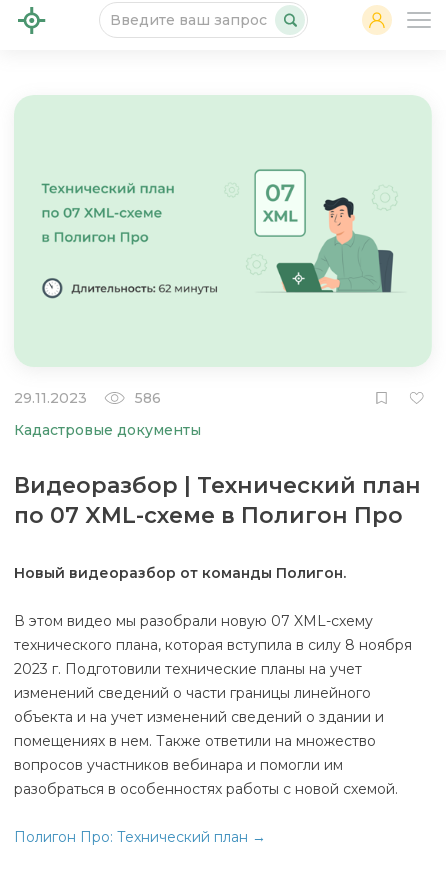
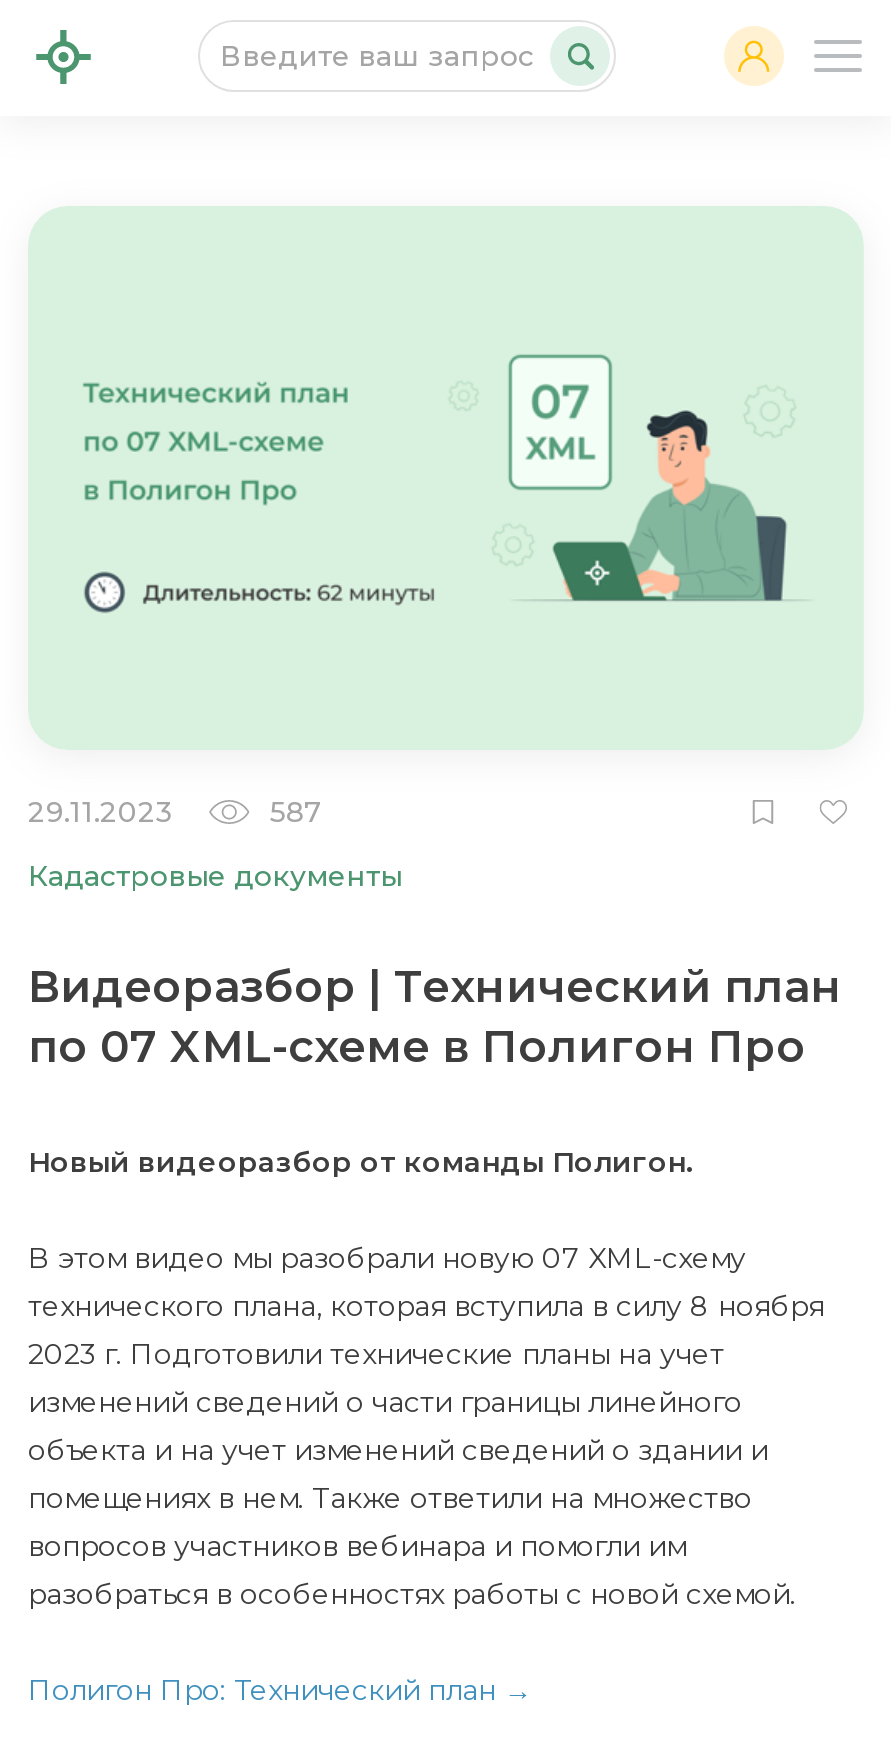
[135,389,161,407] 586 -> [270,793,322,829] 587

